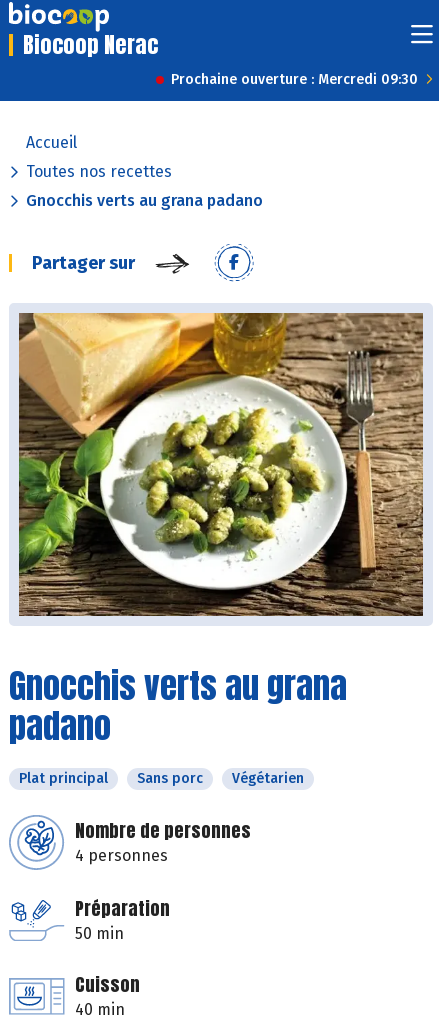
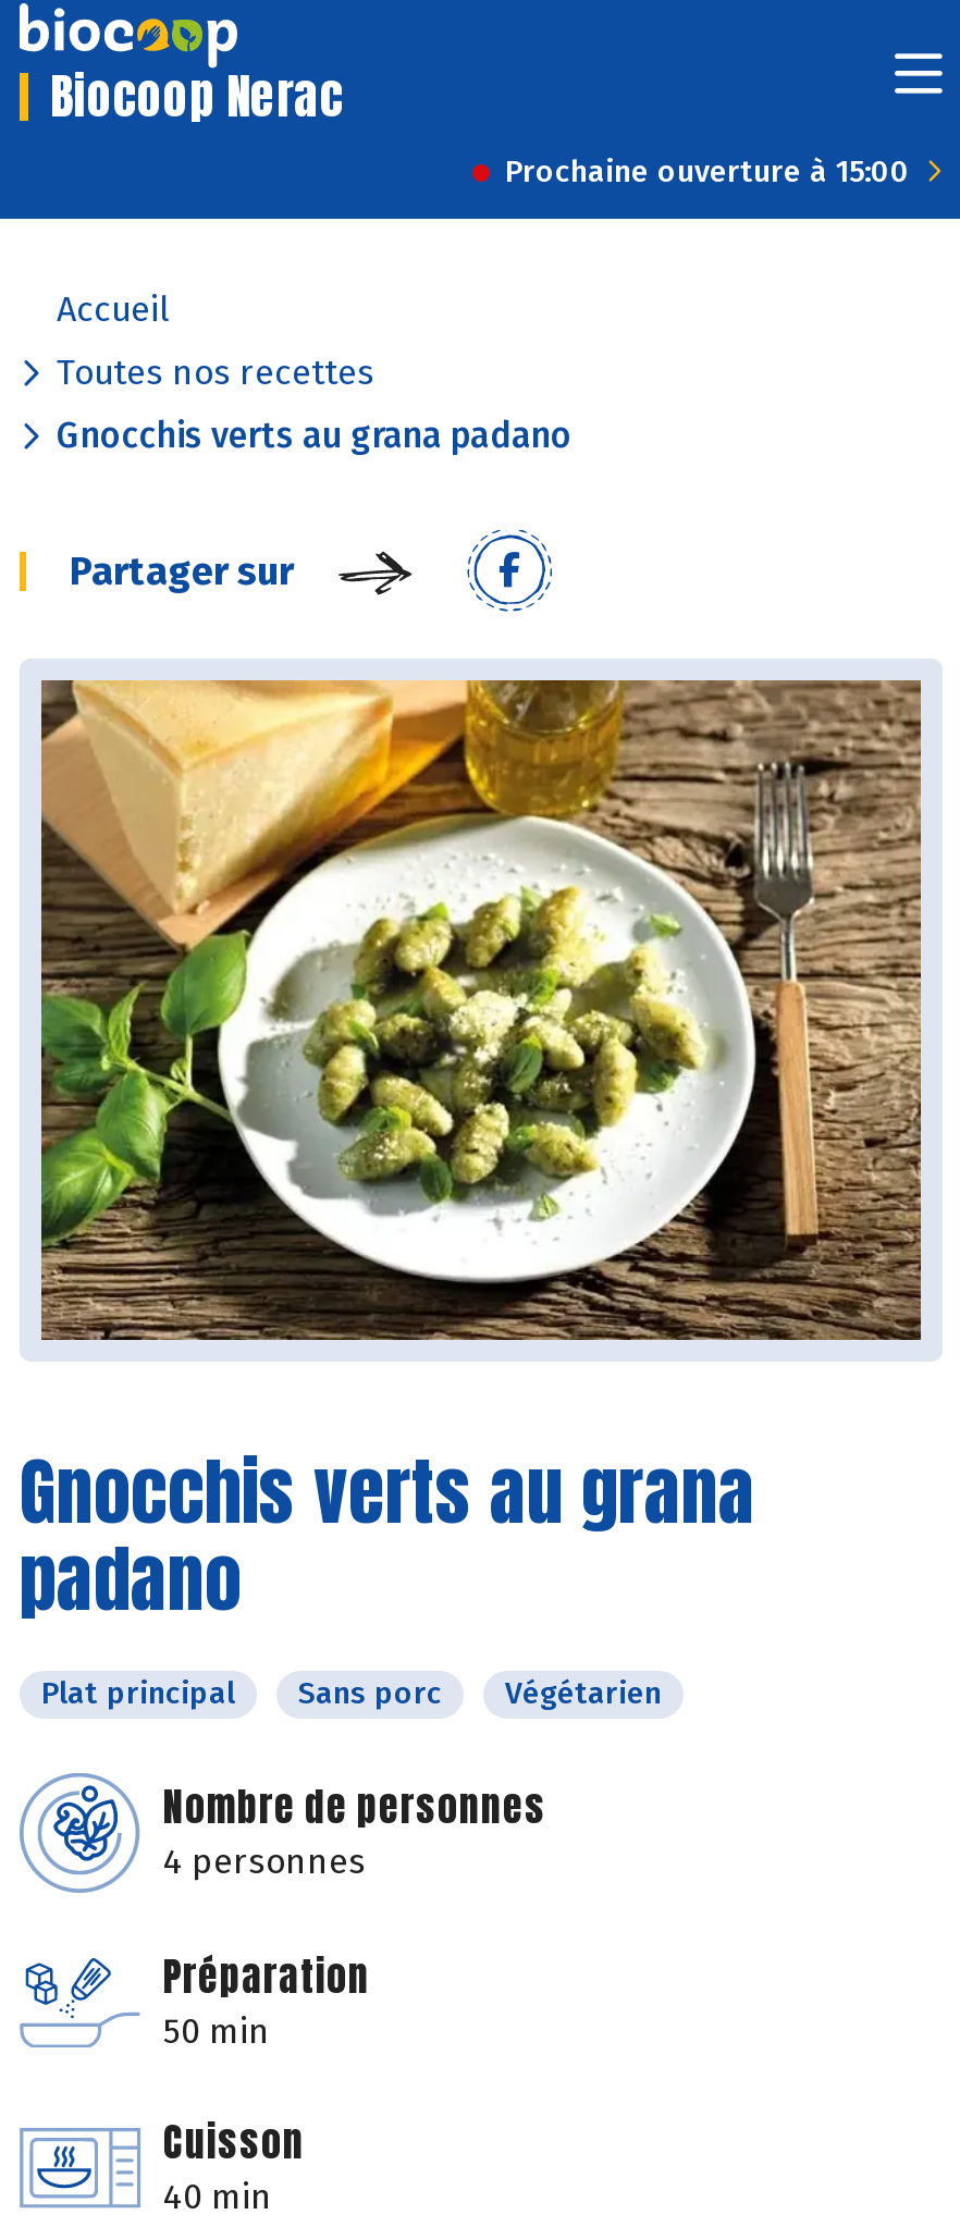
[171,71,418,88] Prochaine ouverture : Mercredi 09:30 -> [505,153,910,190] Prochaine ouverture à 15:00

